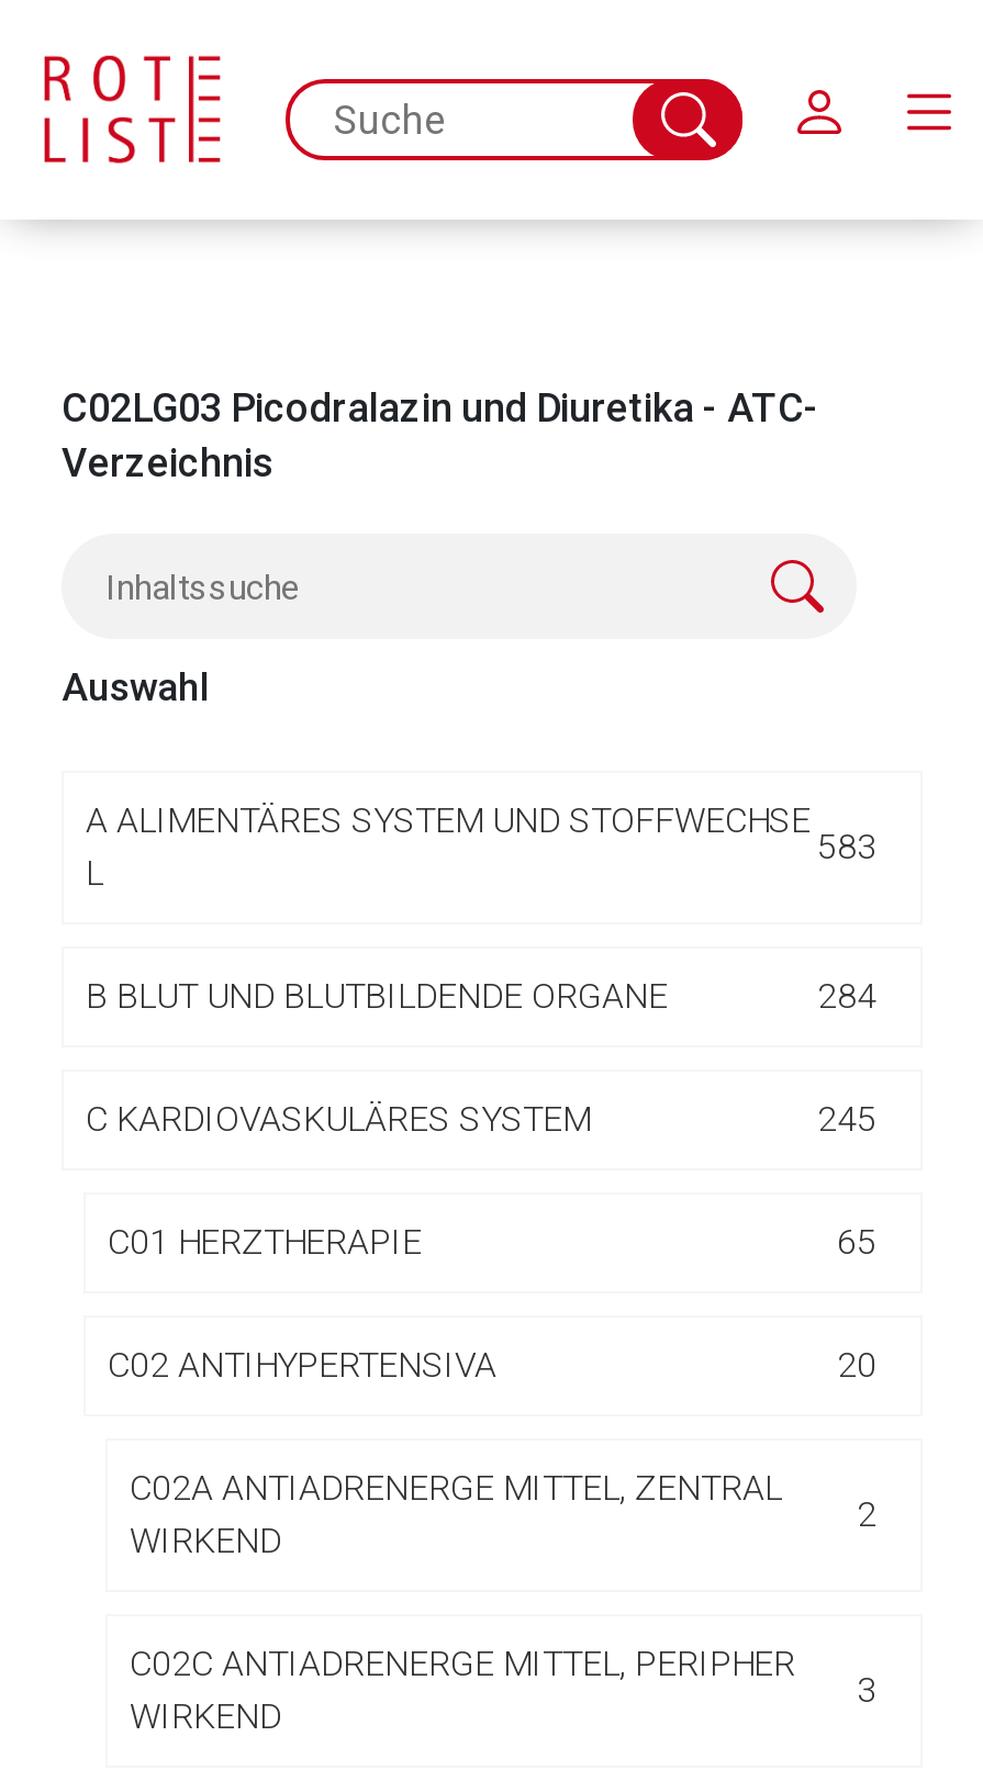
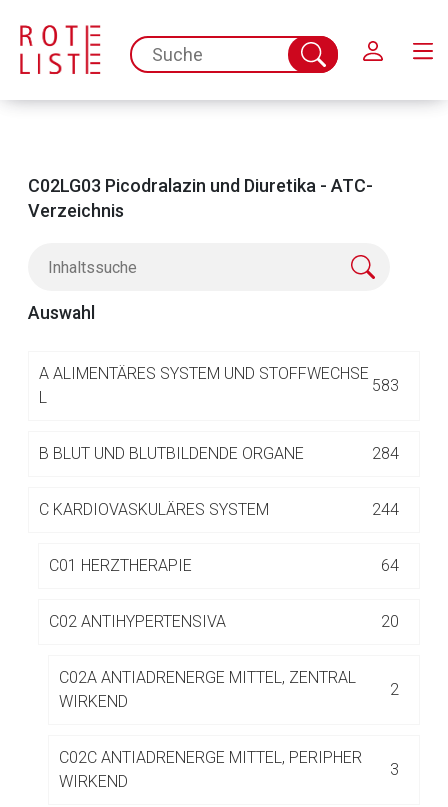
[817,1098,876,1140] 245 -> [372,500,399,519] 244
[837,1221,876,1263] 65 -> [381,556,399,575] 64

